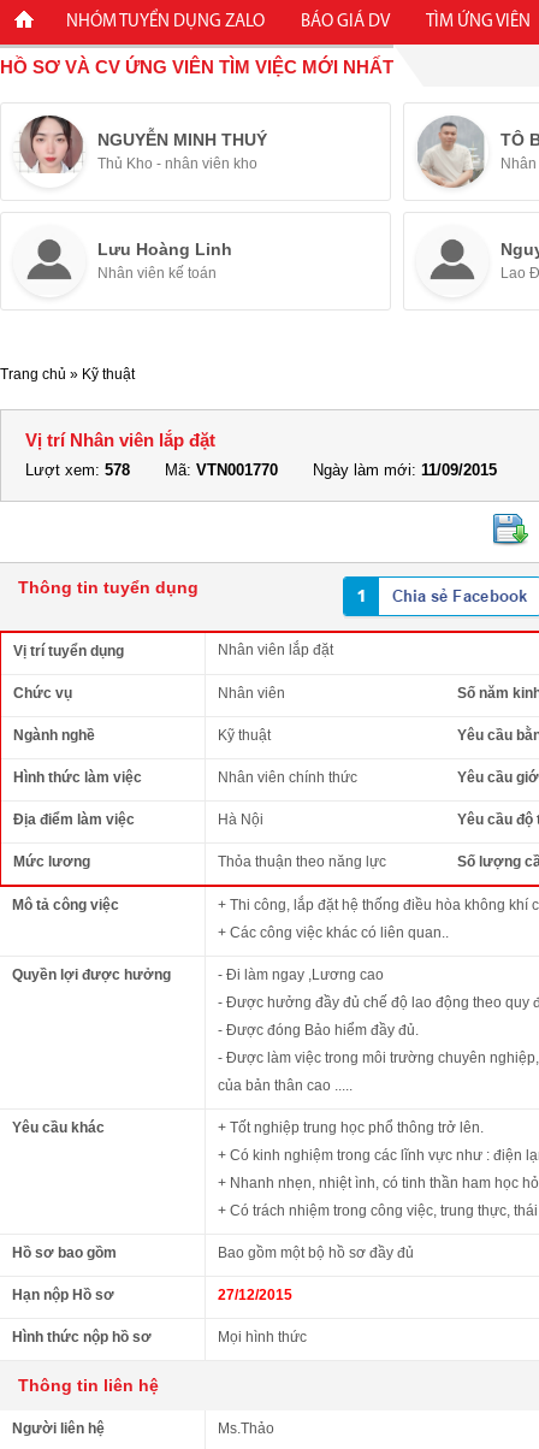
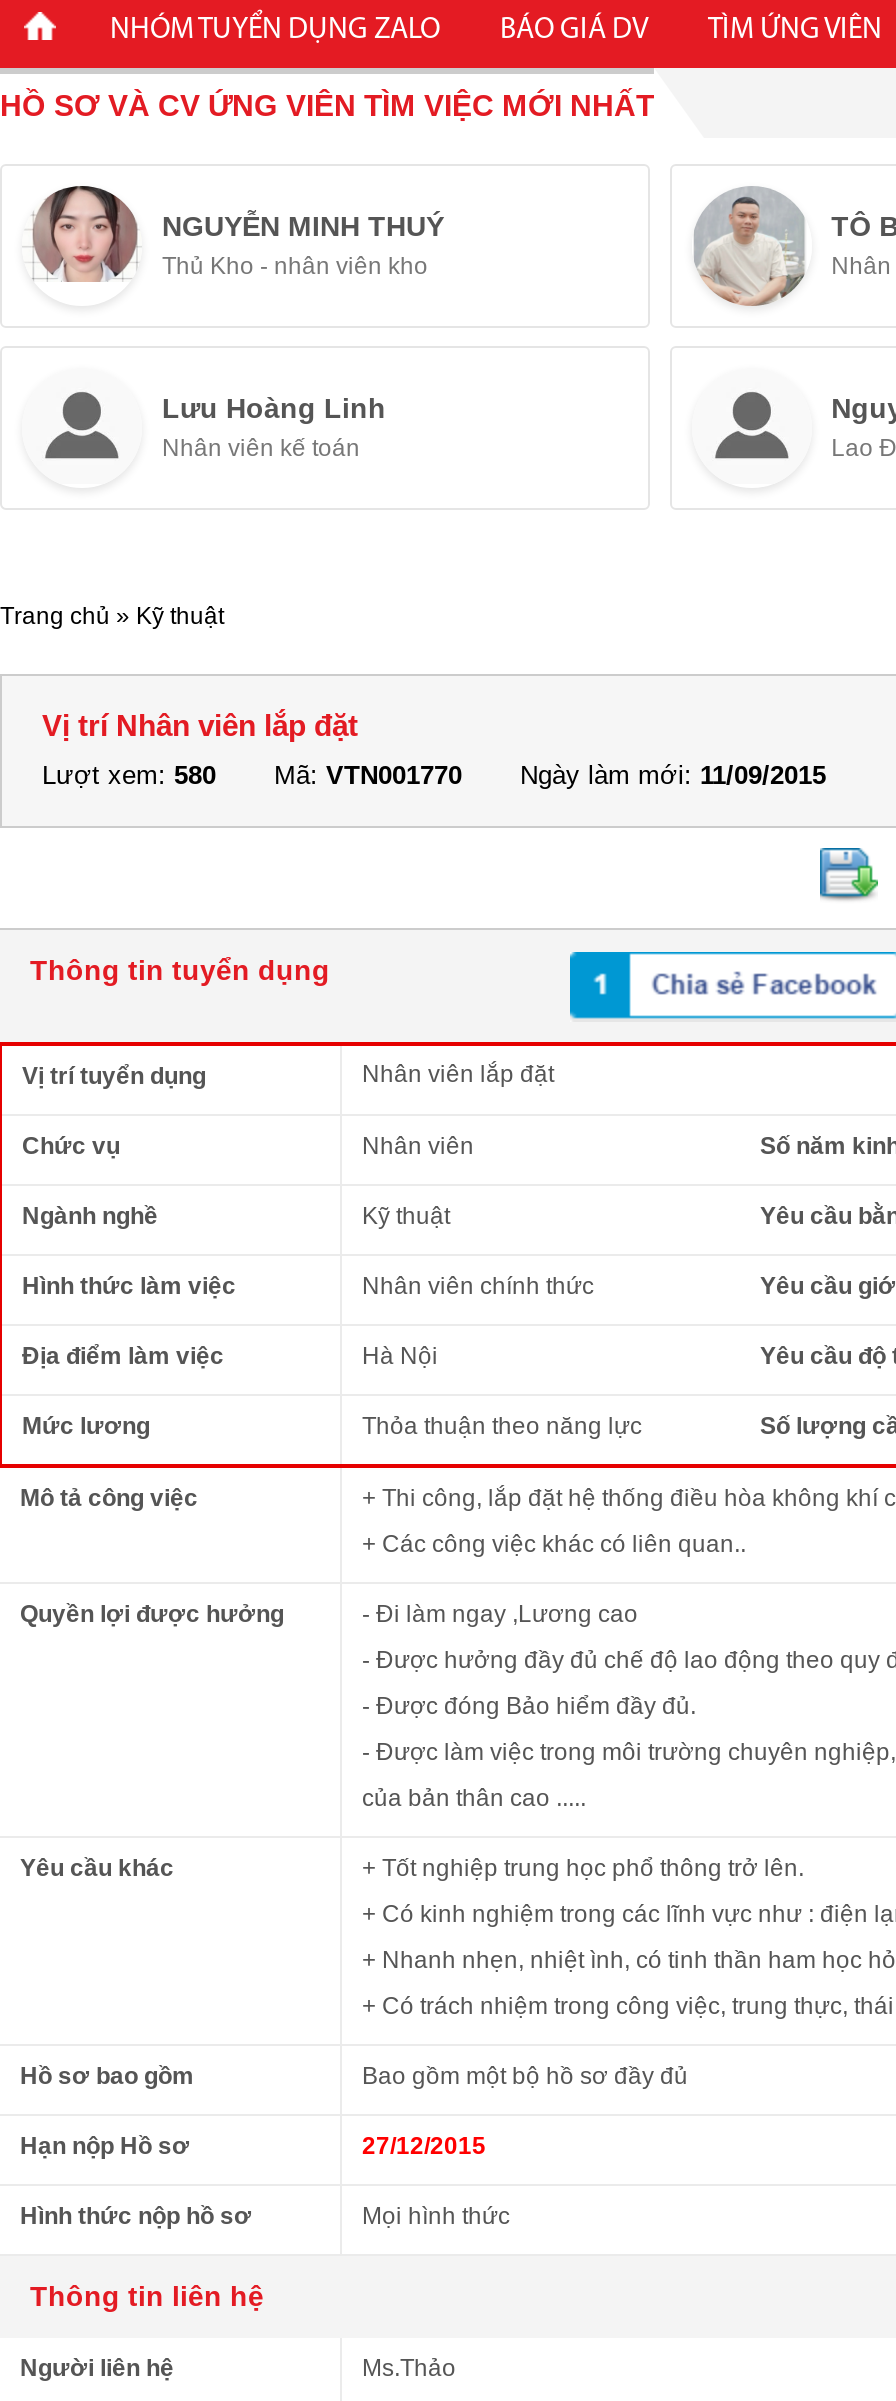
[25,461,497,479] Lượt xem: 578 Mã: VTN001770 Ngày làm mới: 11/09/2015 -> [42,760,826,790] Lượt xem: 580 Mã: VTN001770 Ngày làm mới: 11/09/2015

